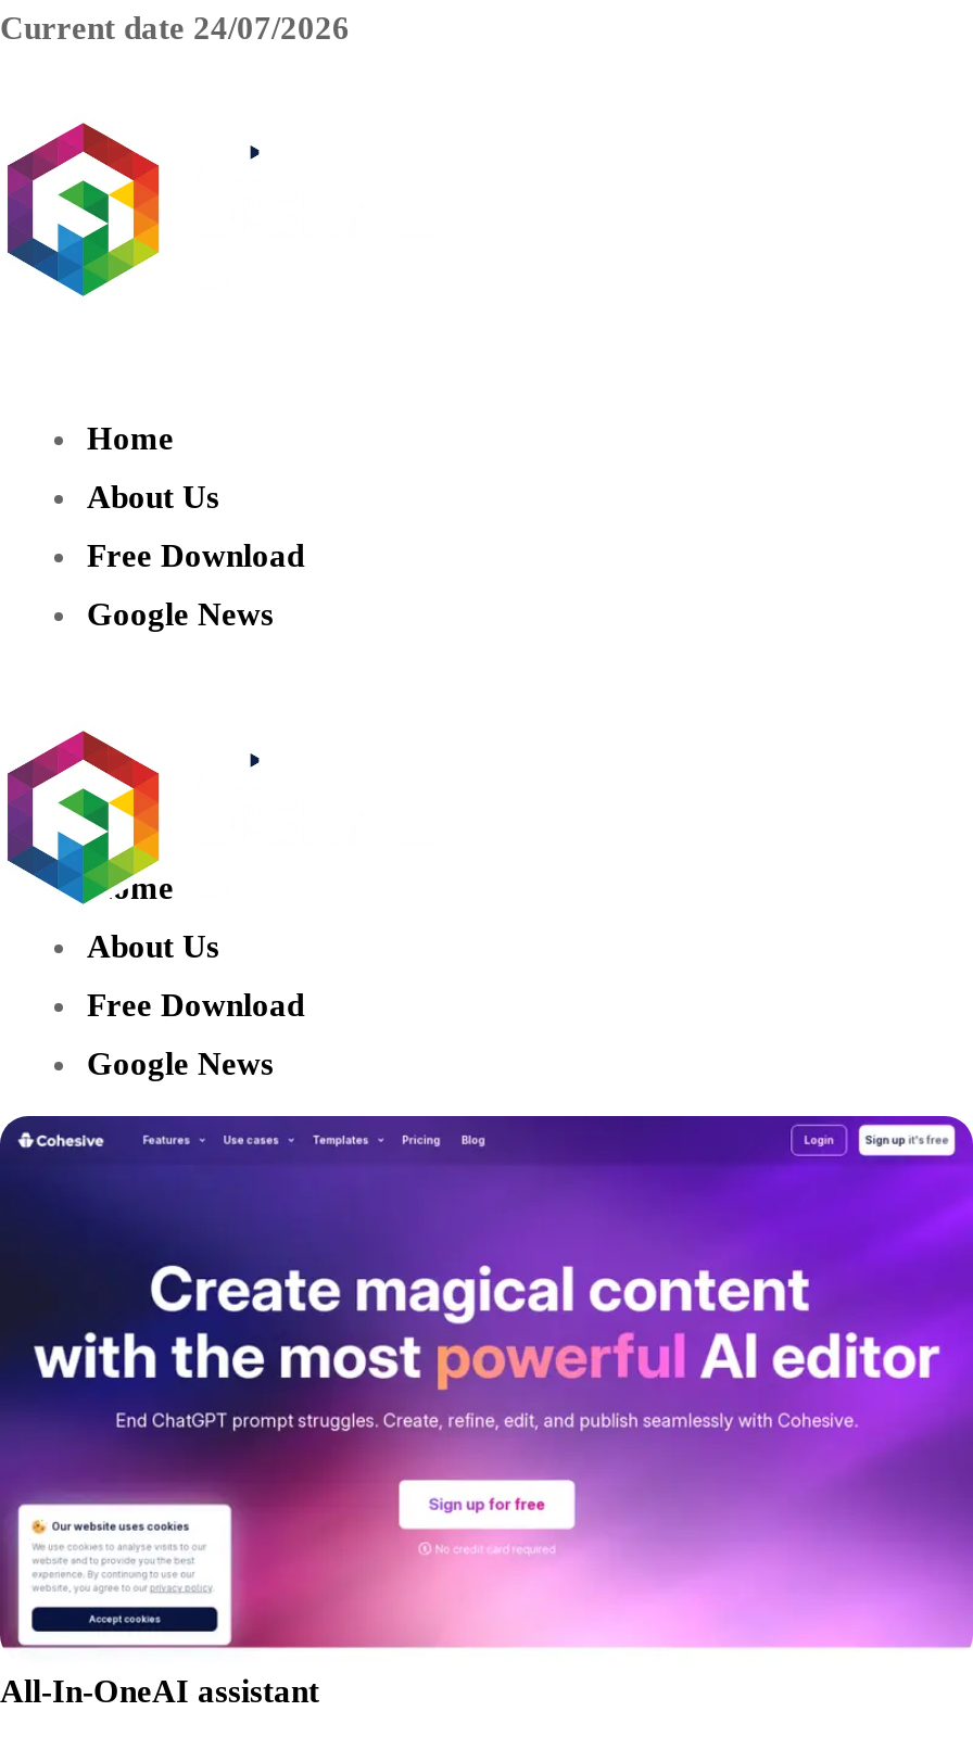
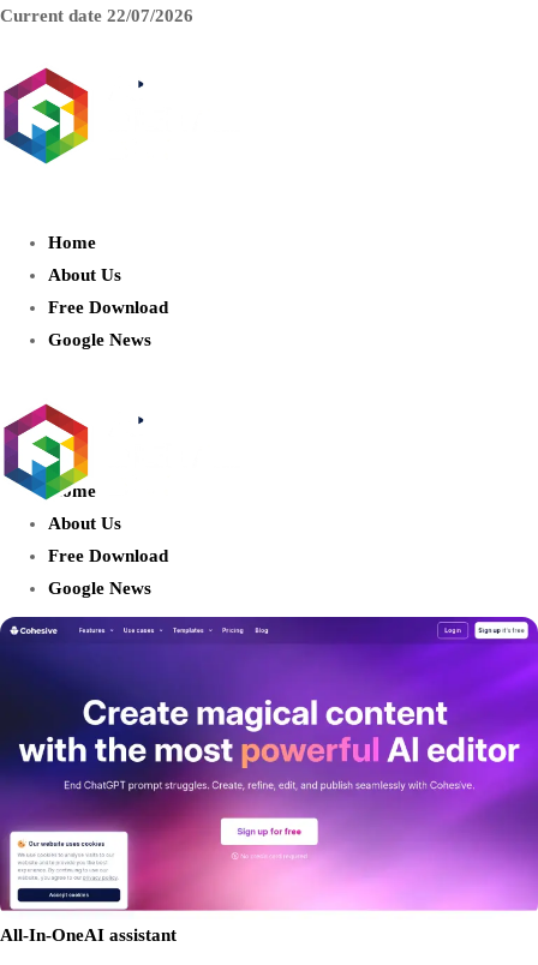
[0,11,350,46] Current date 24/07/2026 -> [0,6,193,25] Current date 22/07/2026

